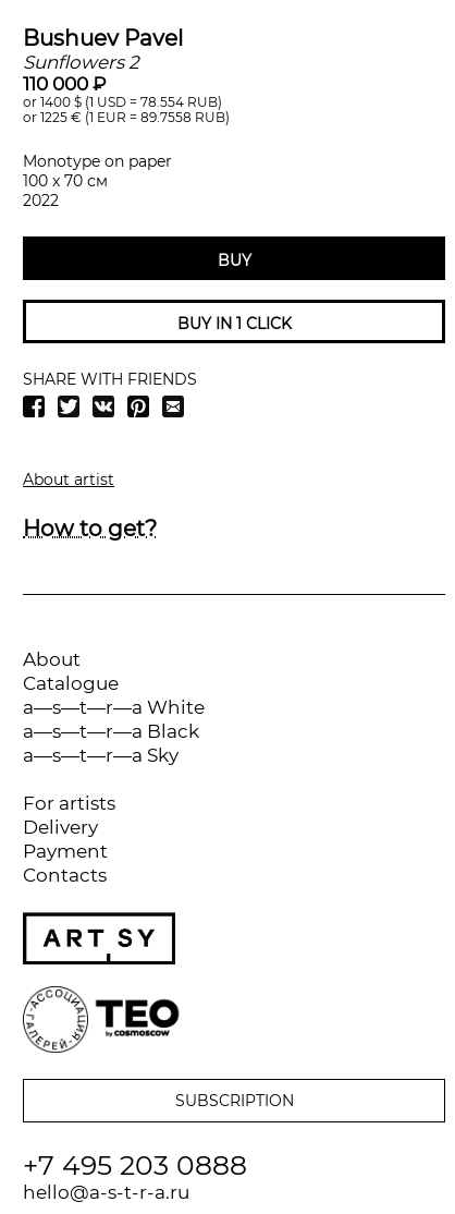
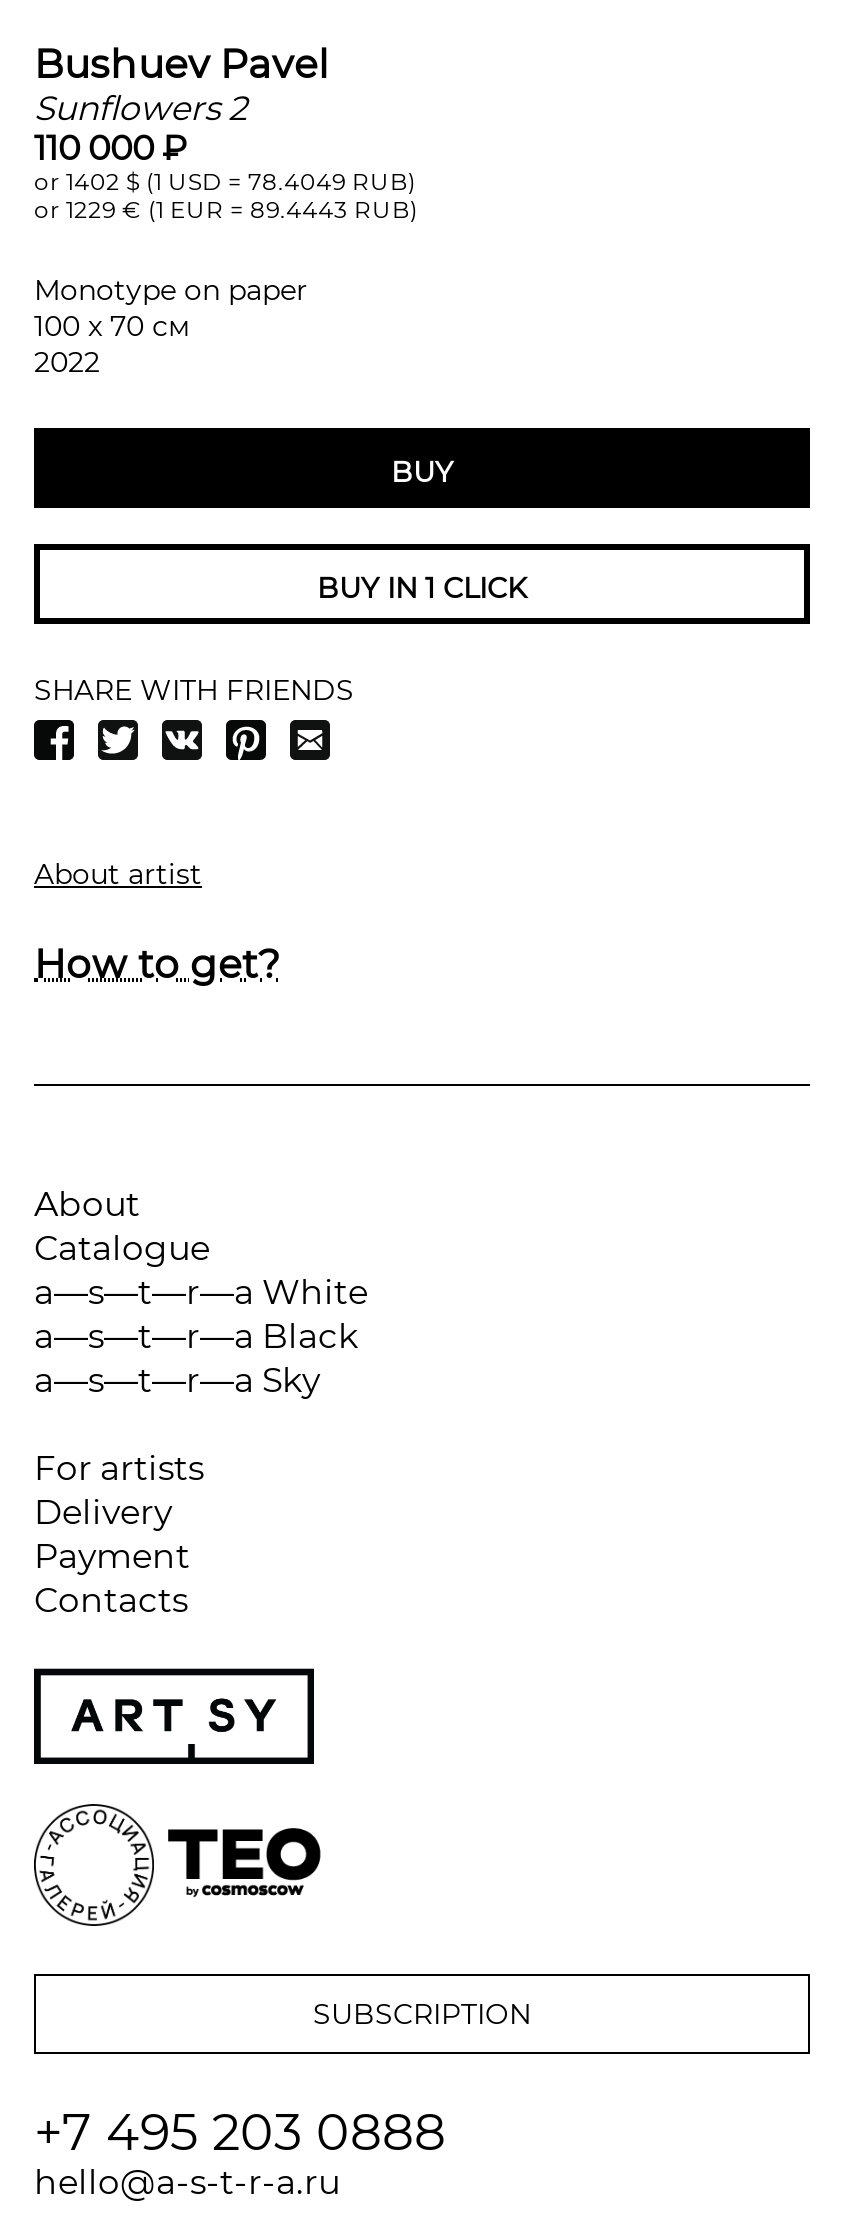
[23,94,222,110] or 1400 $ (1 USD = 78.554 RUB) -> [34,167,416,195] or 1402 $ (1 USD = 78.4049 RUB)
[23,110,230,125] or 1225 € (1 EUR = 89.7558 RUB) -> [34,195,418,223] or 1229 € (1 EUR = 89.4443 RUB)

